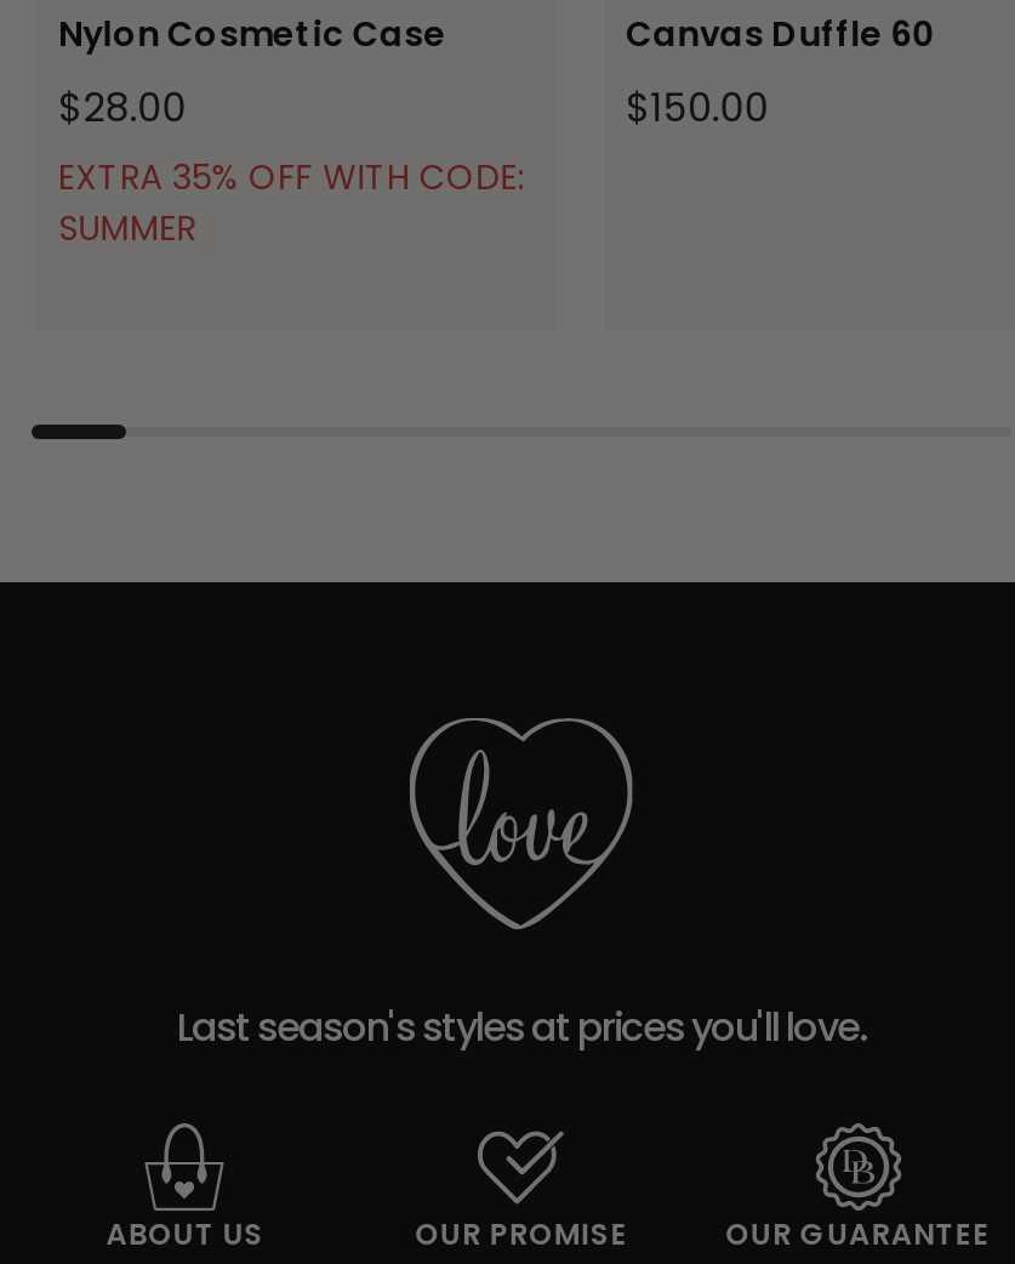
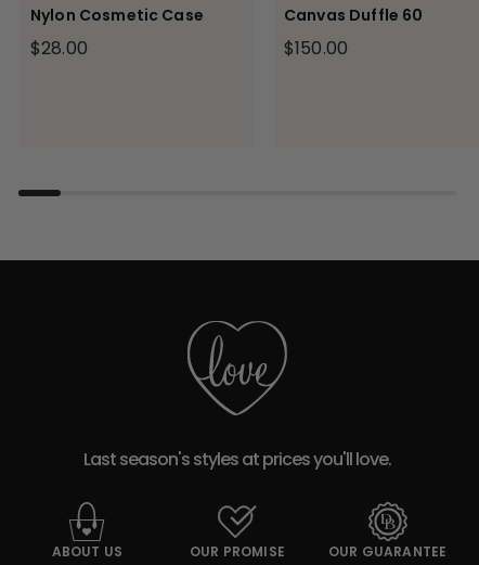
[58,153,525,253] EXTRA 35% OFF WITH CODE: | SUMMER -> none

